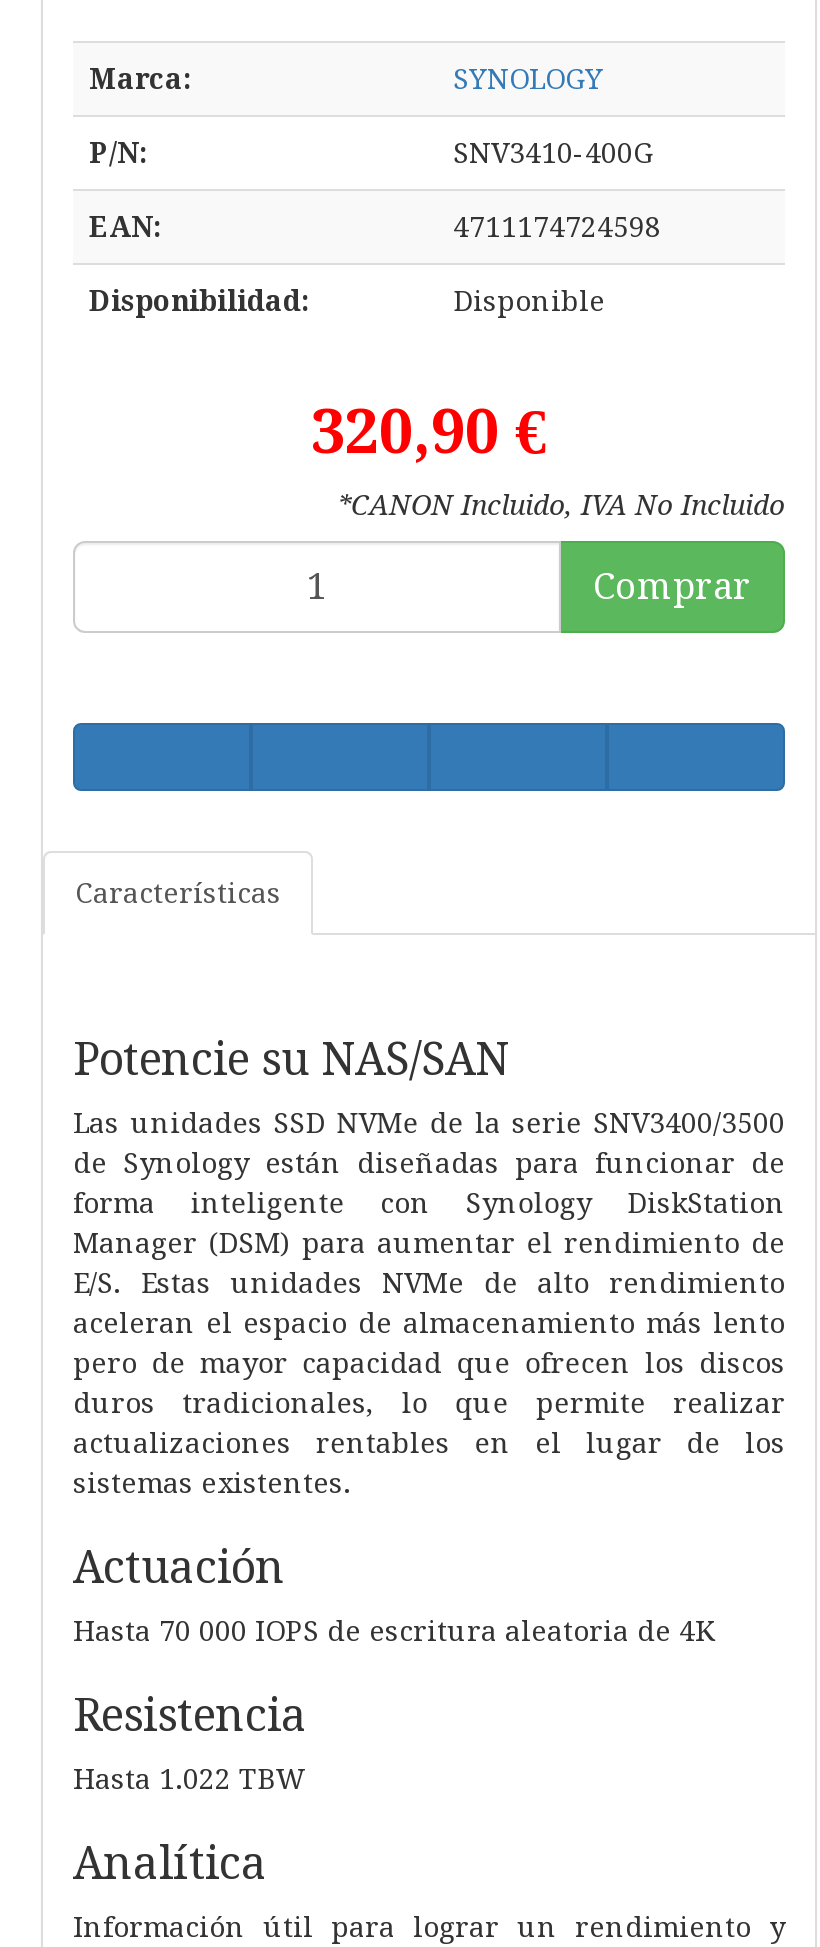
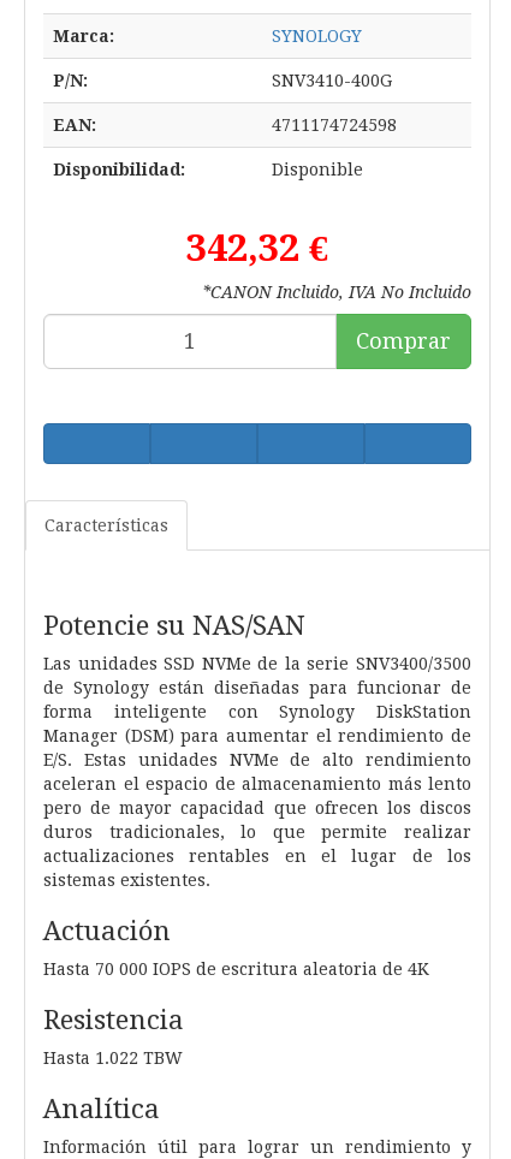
[311,394,547,466] 320,90 € -> [186,226,328,269] 342,32 €

